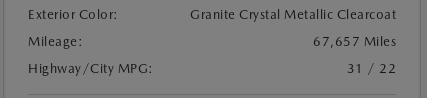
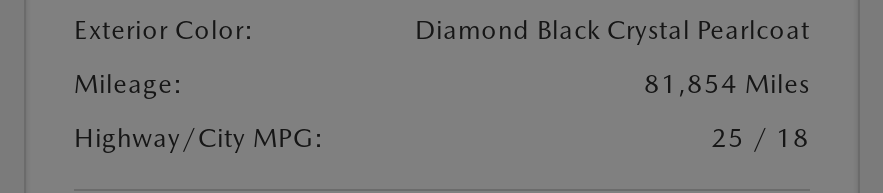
[190,7,396,22] Granite Crystal Metallic Clearcoat -> [415,14,810,44] Diamond Black Crystal Pearlcoat
[313,34,396,49] 67,657 Miles -> [644,68,810,98] 81,854 Miles
[346,61,396,76] 31 / 22 -> [711,122,810,152] 25 / 18

